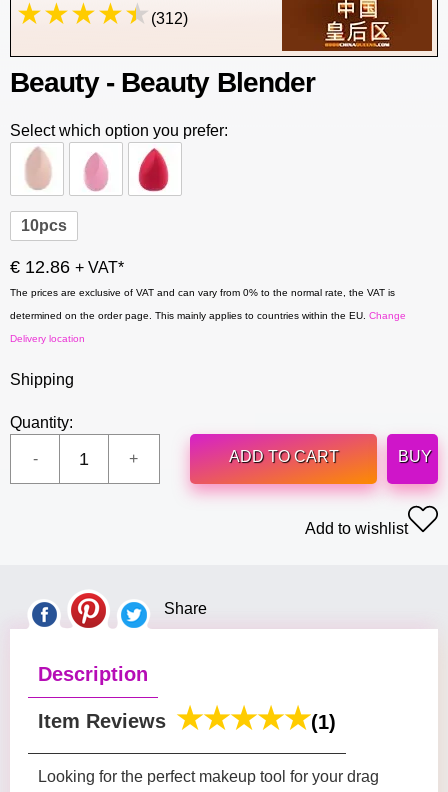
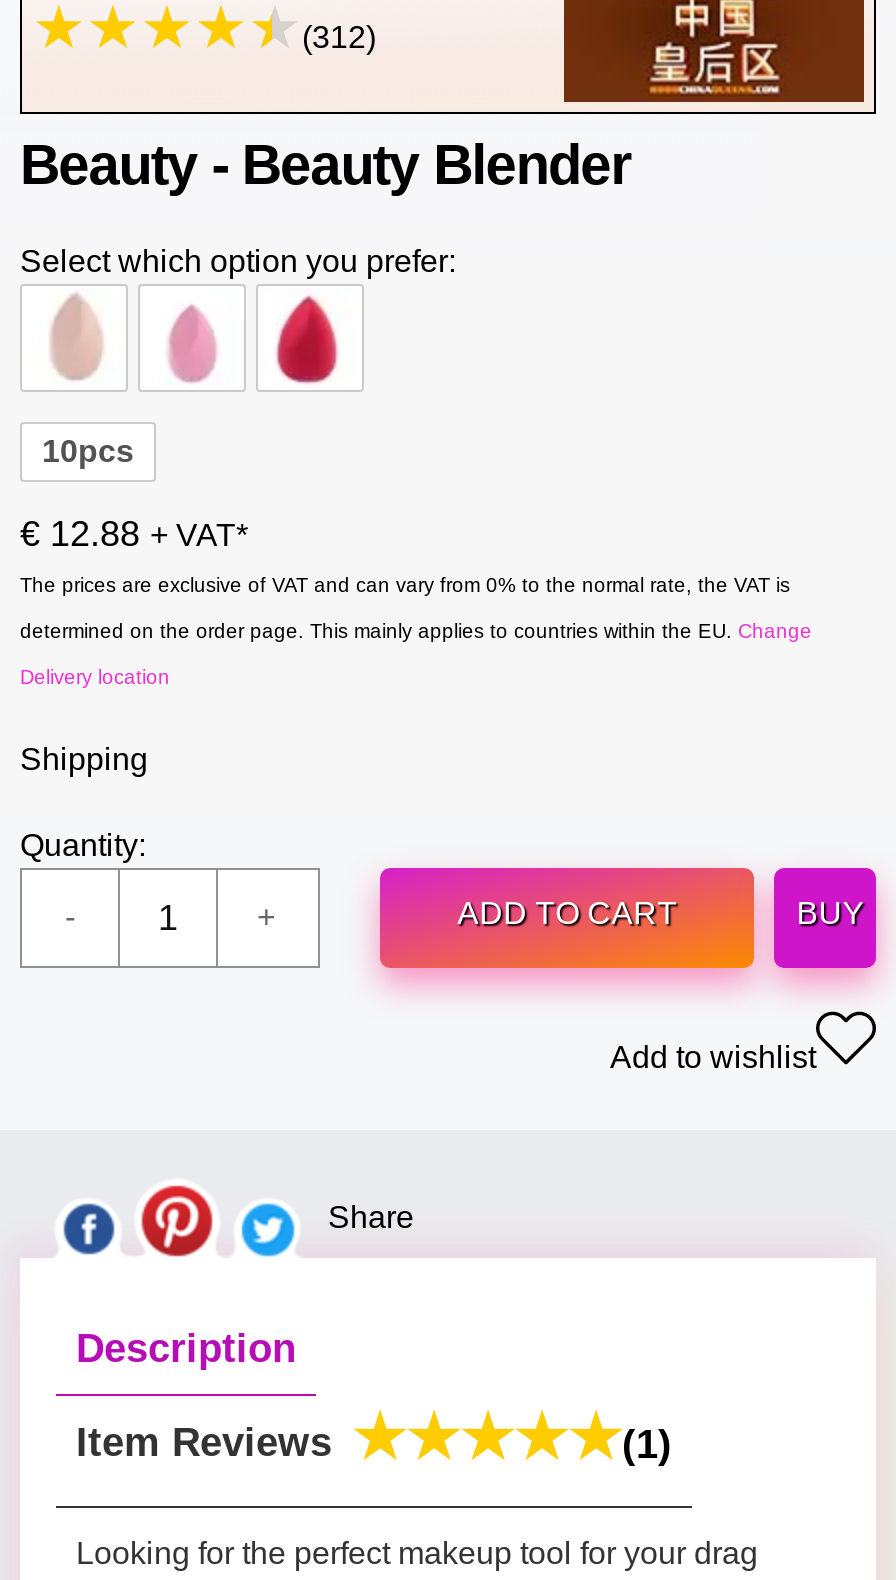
[10,257,124,277] € 12.86 + VAT* -> [20,514,248,554] € 12.88 + VAT*

